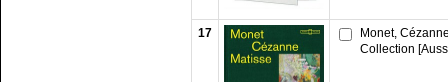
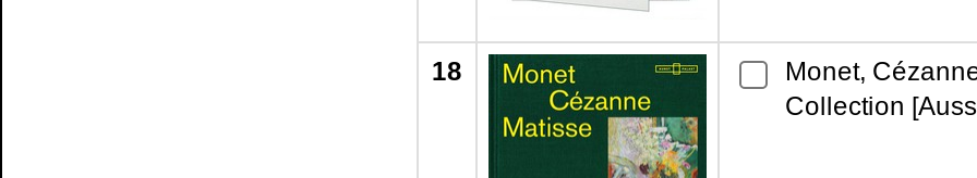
[198,26,212,40] 17 -> [432,56,462,86] 18

